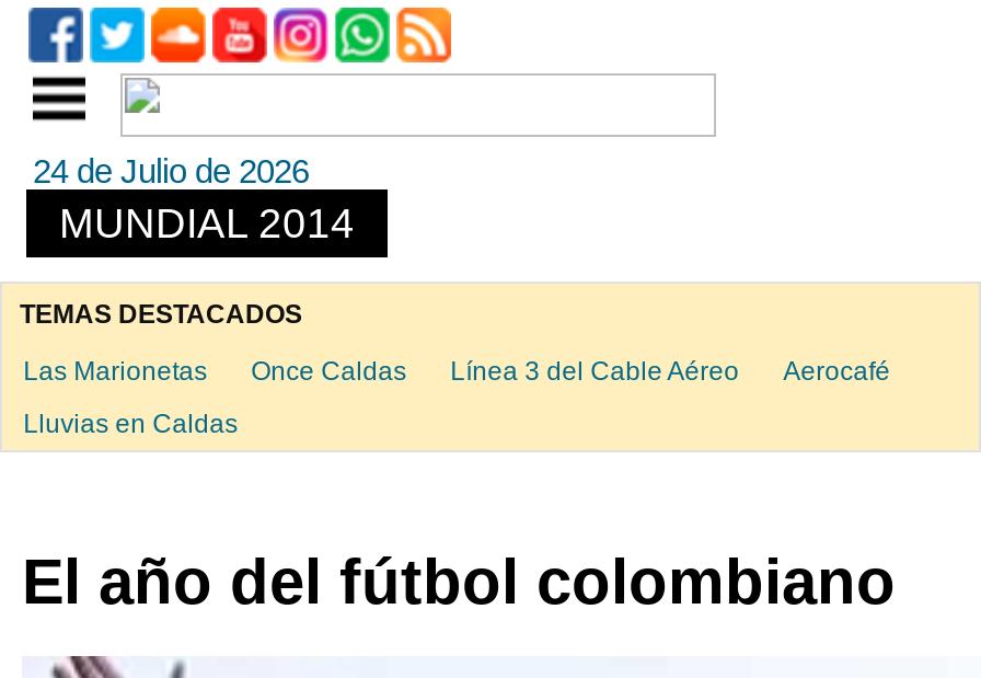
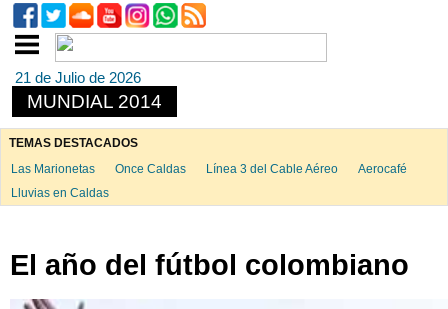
[33,152,309,189] 24 de Julio de 2026 -> [15,69,141,86] 21 de Julio de 2026

